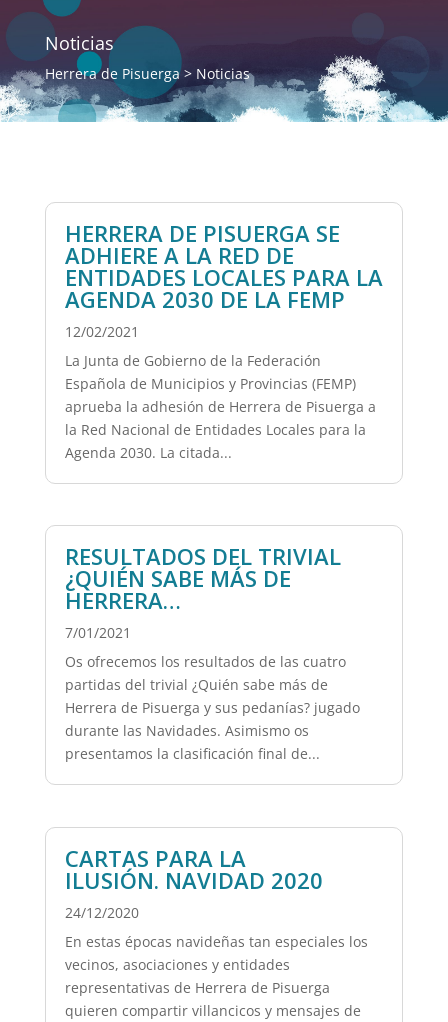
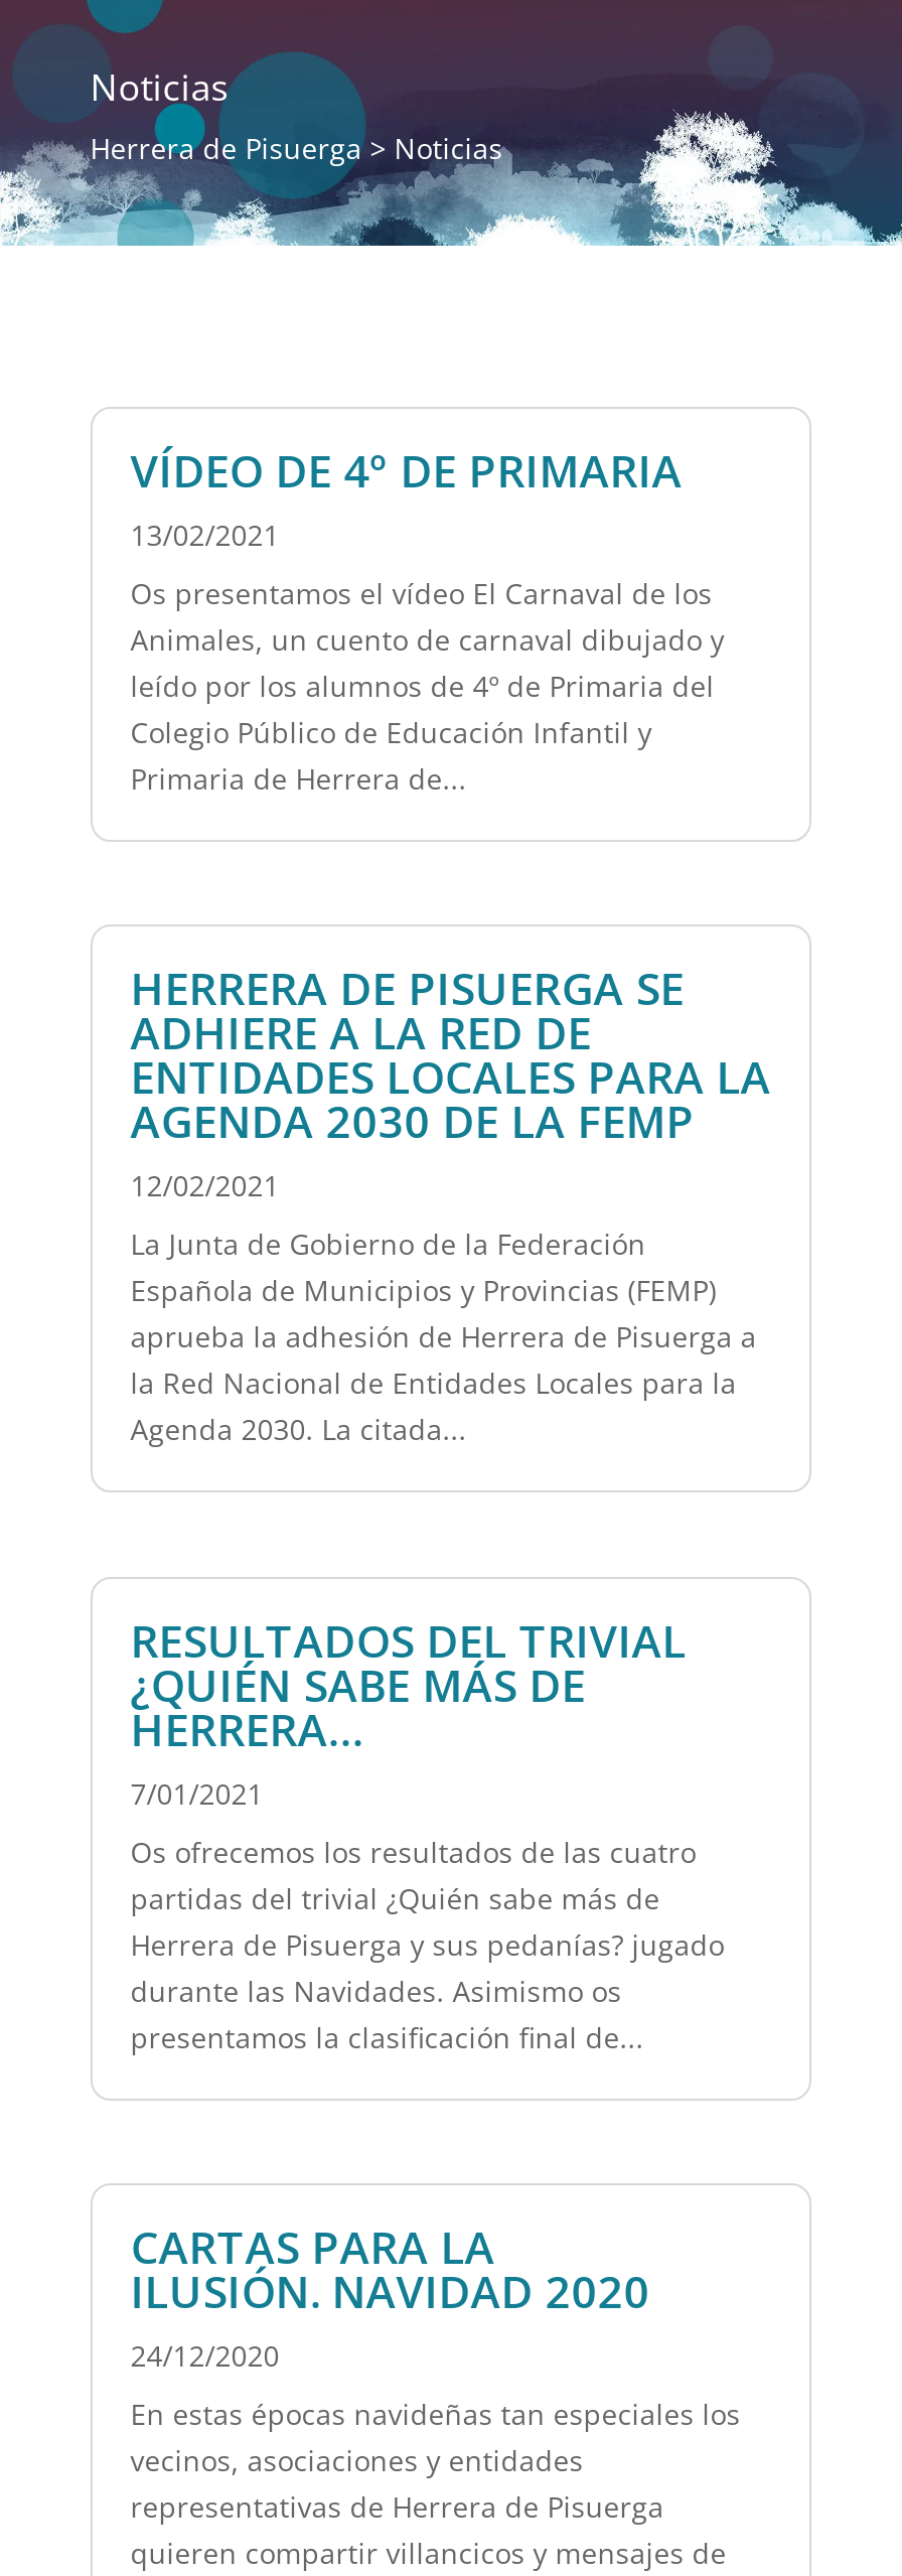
none -> [130,439,724,798] VÍDEO DE 4º DE PRIMARIA | 13/02/2021 | Os presentamos el vídeo El Carnaval de los | Animales, un cuento de carnaval dibujado y | leído por los alumnos de 4º de Primaria del | Colegio Público de Educación Infantil y | Primaria de Herrera de...

